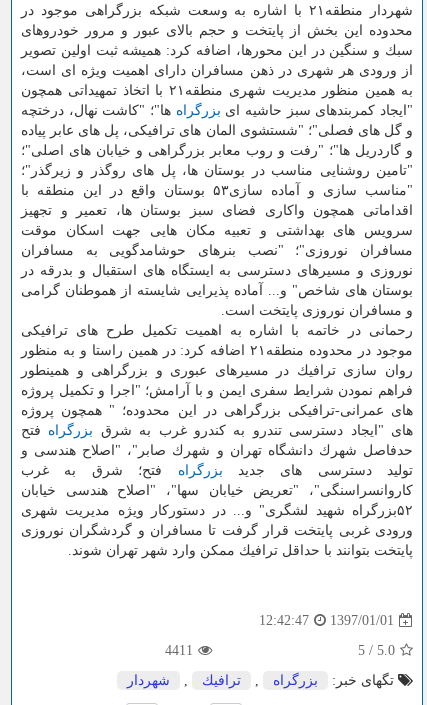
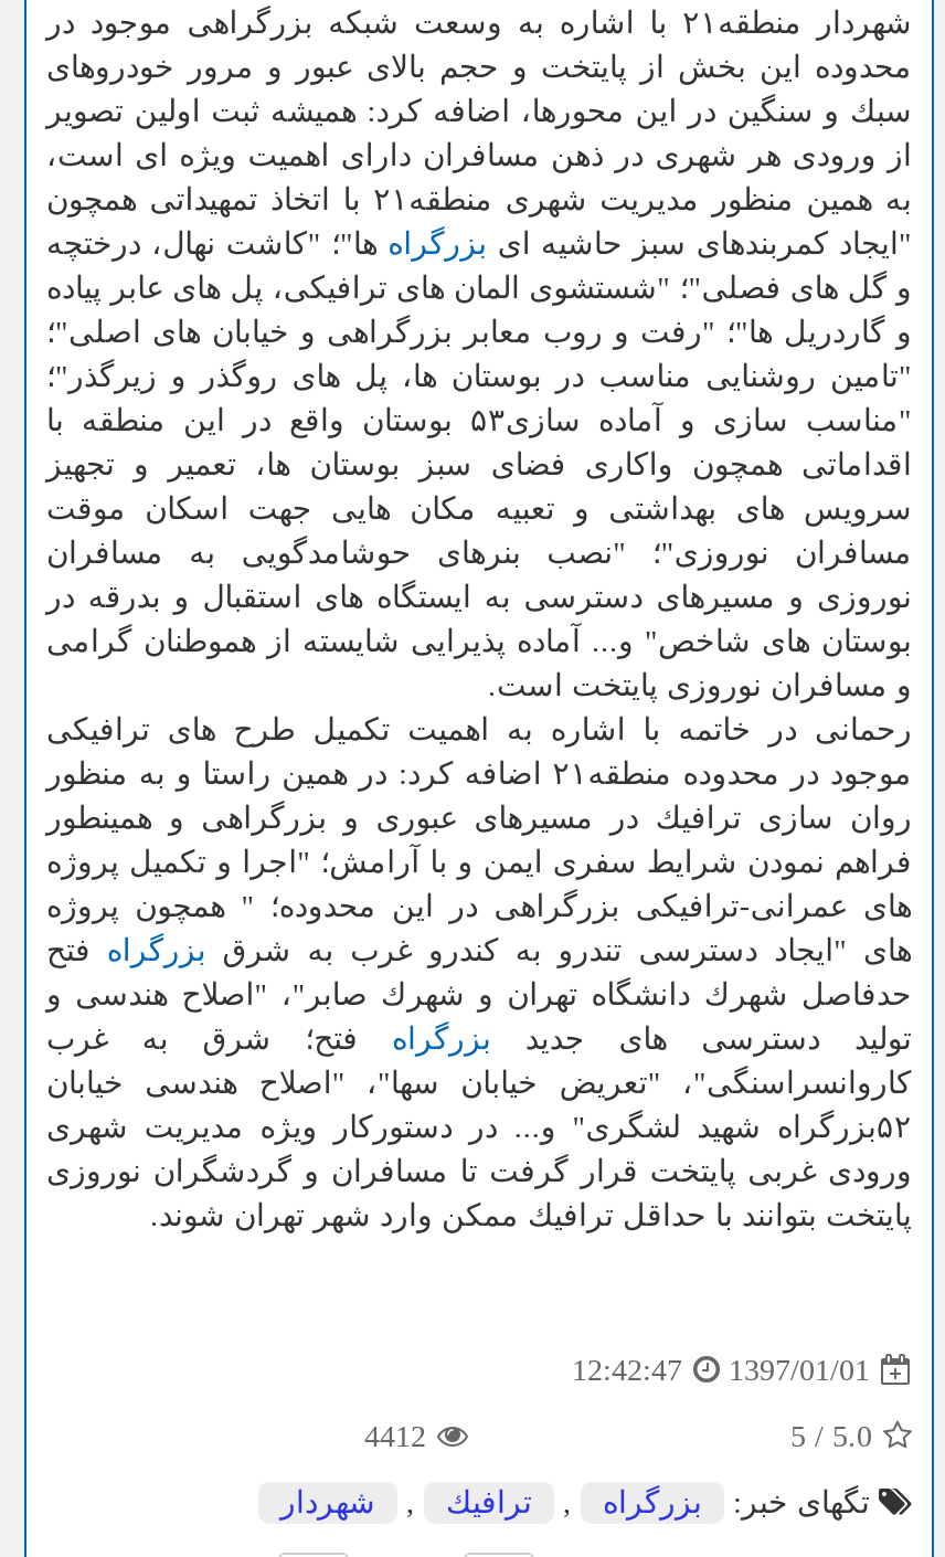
[165,643,193,658] 4411 -> [364,1421,426,1454] 4412

